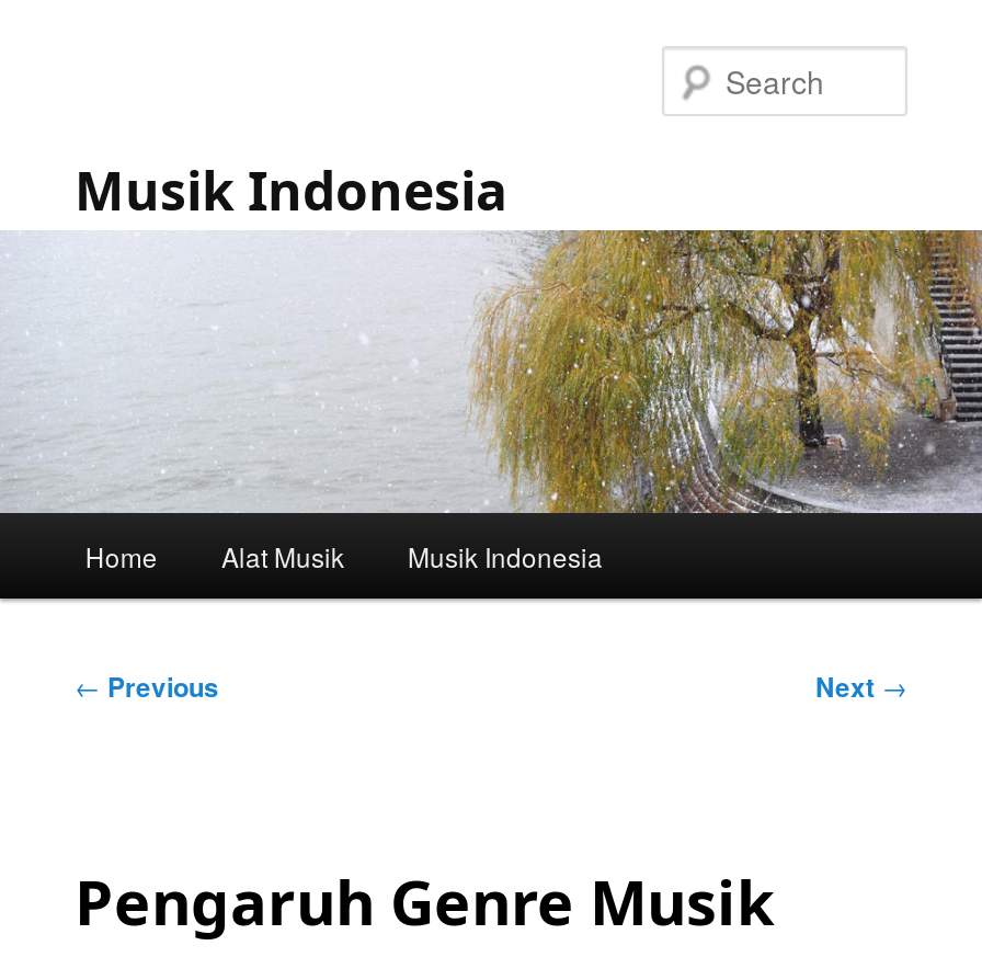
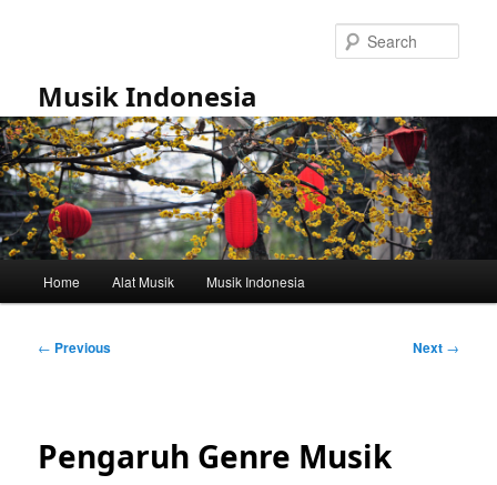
[7,228,975,515] [image] -> [3,115,494,261] [image]

